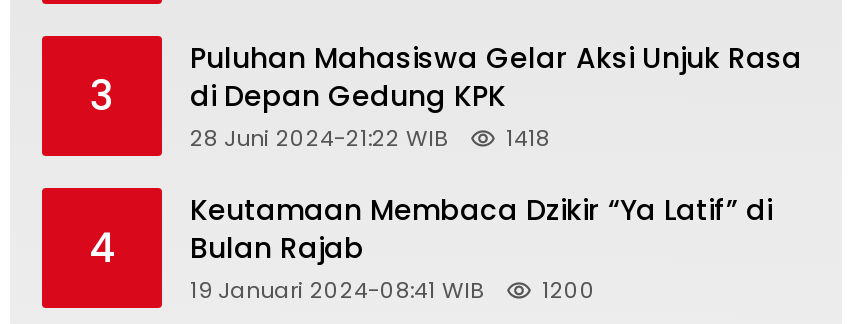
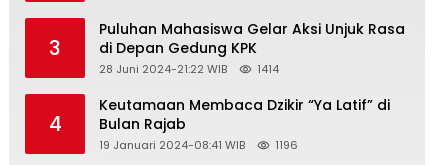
[190,123,550,155] 28 Juni 2024-21:22 WIB 1418 -> [99,61,279,77] 28 Juni 2024-21:22 WIB 1414
[190,275,596,307] 19 Januari 2024-08:41 WIB 1200 -> [99,137,298,153] 19 Januari 2024-08:41 WIB 1196

